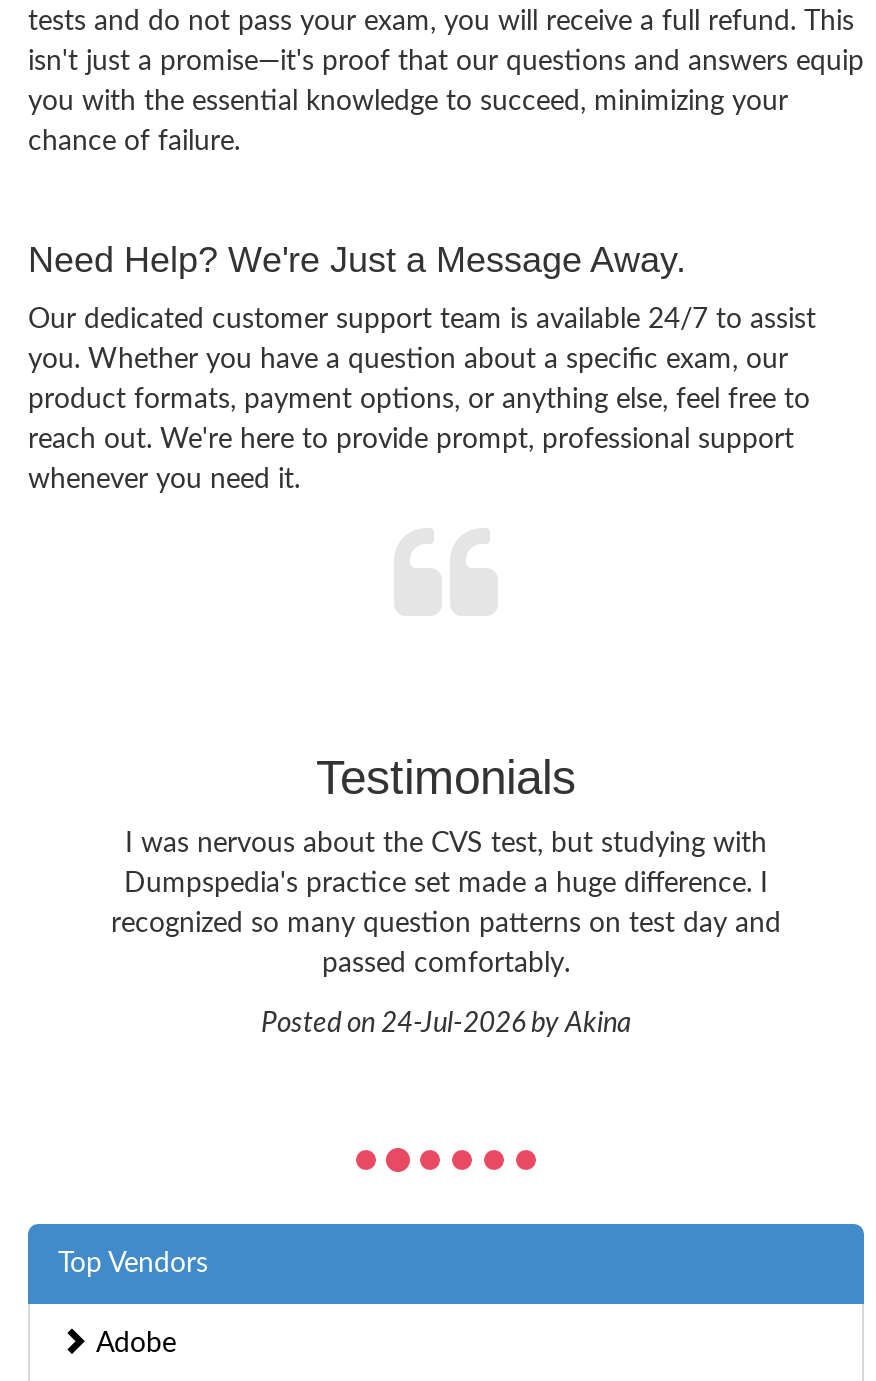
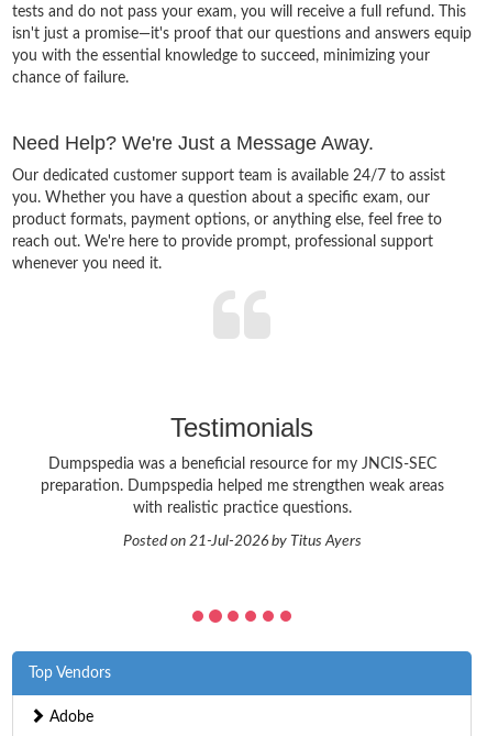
[111,829,781,977] I was nervous about the CVS test, but studying with | Dumpspedia's practice set made a huge difference. I | recognized so many question patterns on test day and | passed comfortably. -> [40,456,444,515] Dumpspedia was a beneficial resource for my JNCIS-SEC | preparation. Dumpspedia helped me strengthen weak areas | with realistic practice questions.
[261,1009,631,1037] Posted on 24-Jul-2026 by Akina -> [123,533,361,548] Posted on 21-Jul-2026 by Titus Ayers

